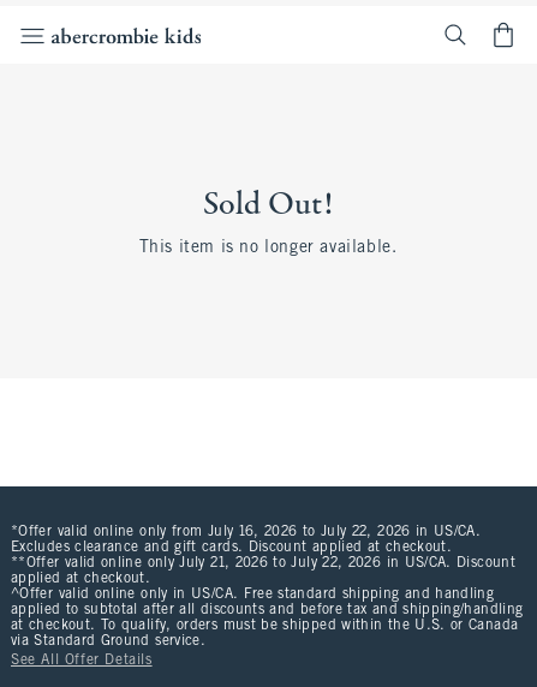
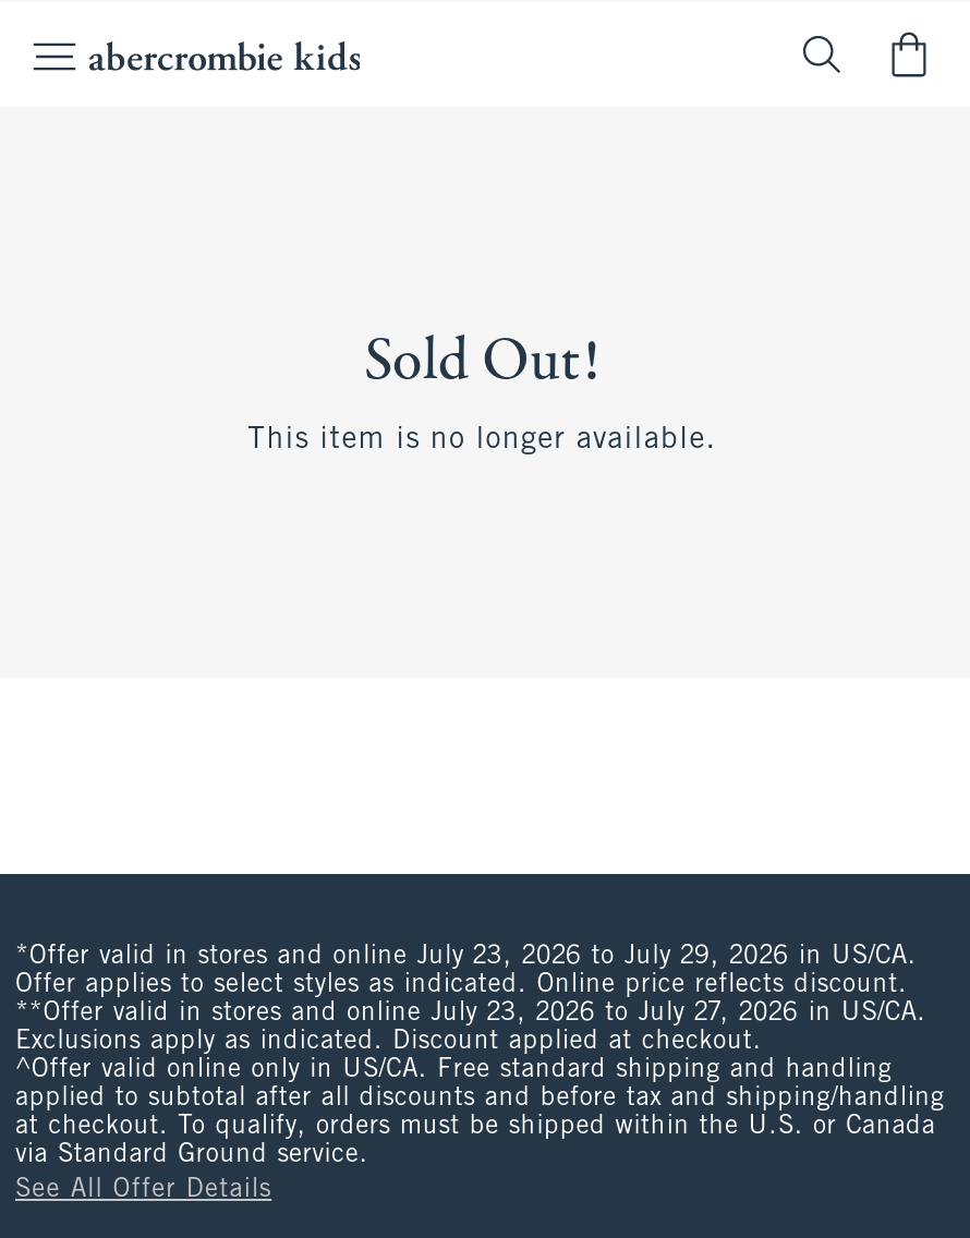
[11,525,515,586] *Offer valid online only from July 16, 2026 to July 22, 2026 in US/CA. | Excludes clearance and gift cards. Discount applied at checkout. | **Offer valid online only July 21, 2026 to July 22, 2026 in US/CA. Discount | applied at checkout. -> [15,944,926,1055] *Offer valid in stores and online July 23, 2026 to July 29, 2026 in US/CA. | Offer applies to select styles as indicated. Online price reflects discount. | **Offer valid in stores and online July 23, 2026 to July 27, 2026 in US/CA. | Exclusions apply as indicated. Discount applied at checkout.

